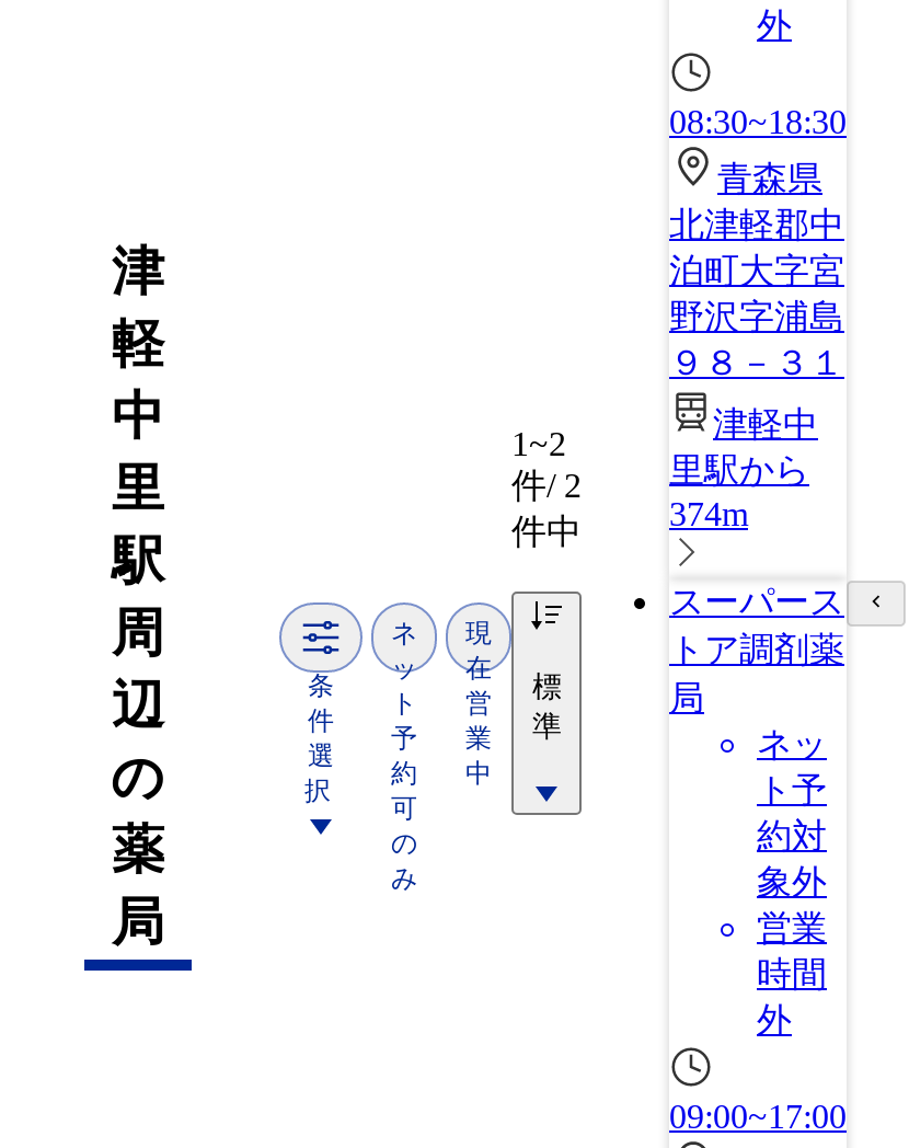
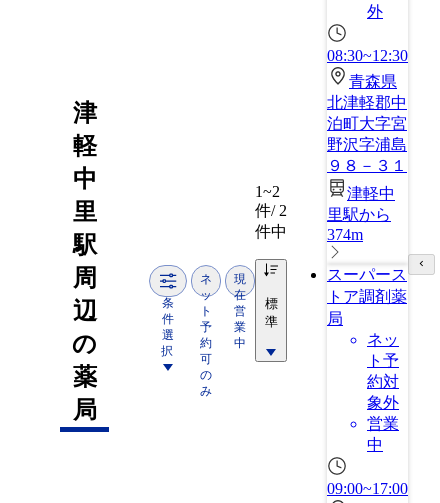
[669,103,847,140] 08:30~18:30 -> [327,47,408,64] 08:30~12:30
[757,955,827,1038] 時間 | 外 -> [367,436,383,453] 中

